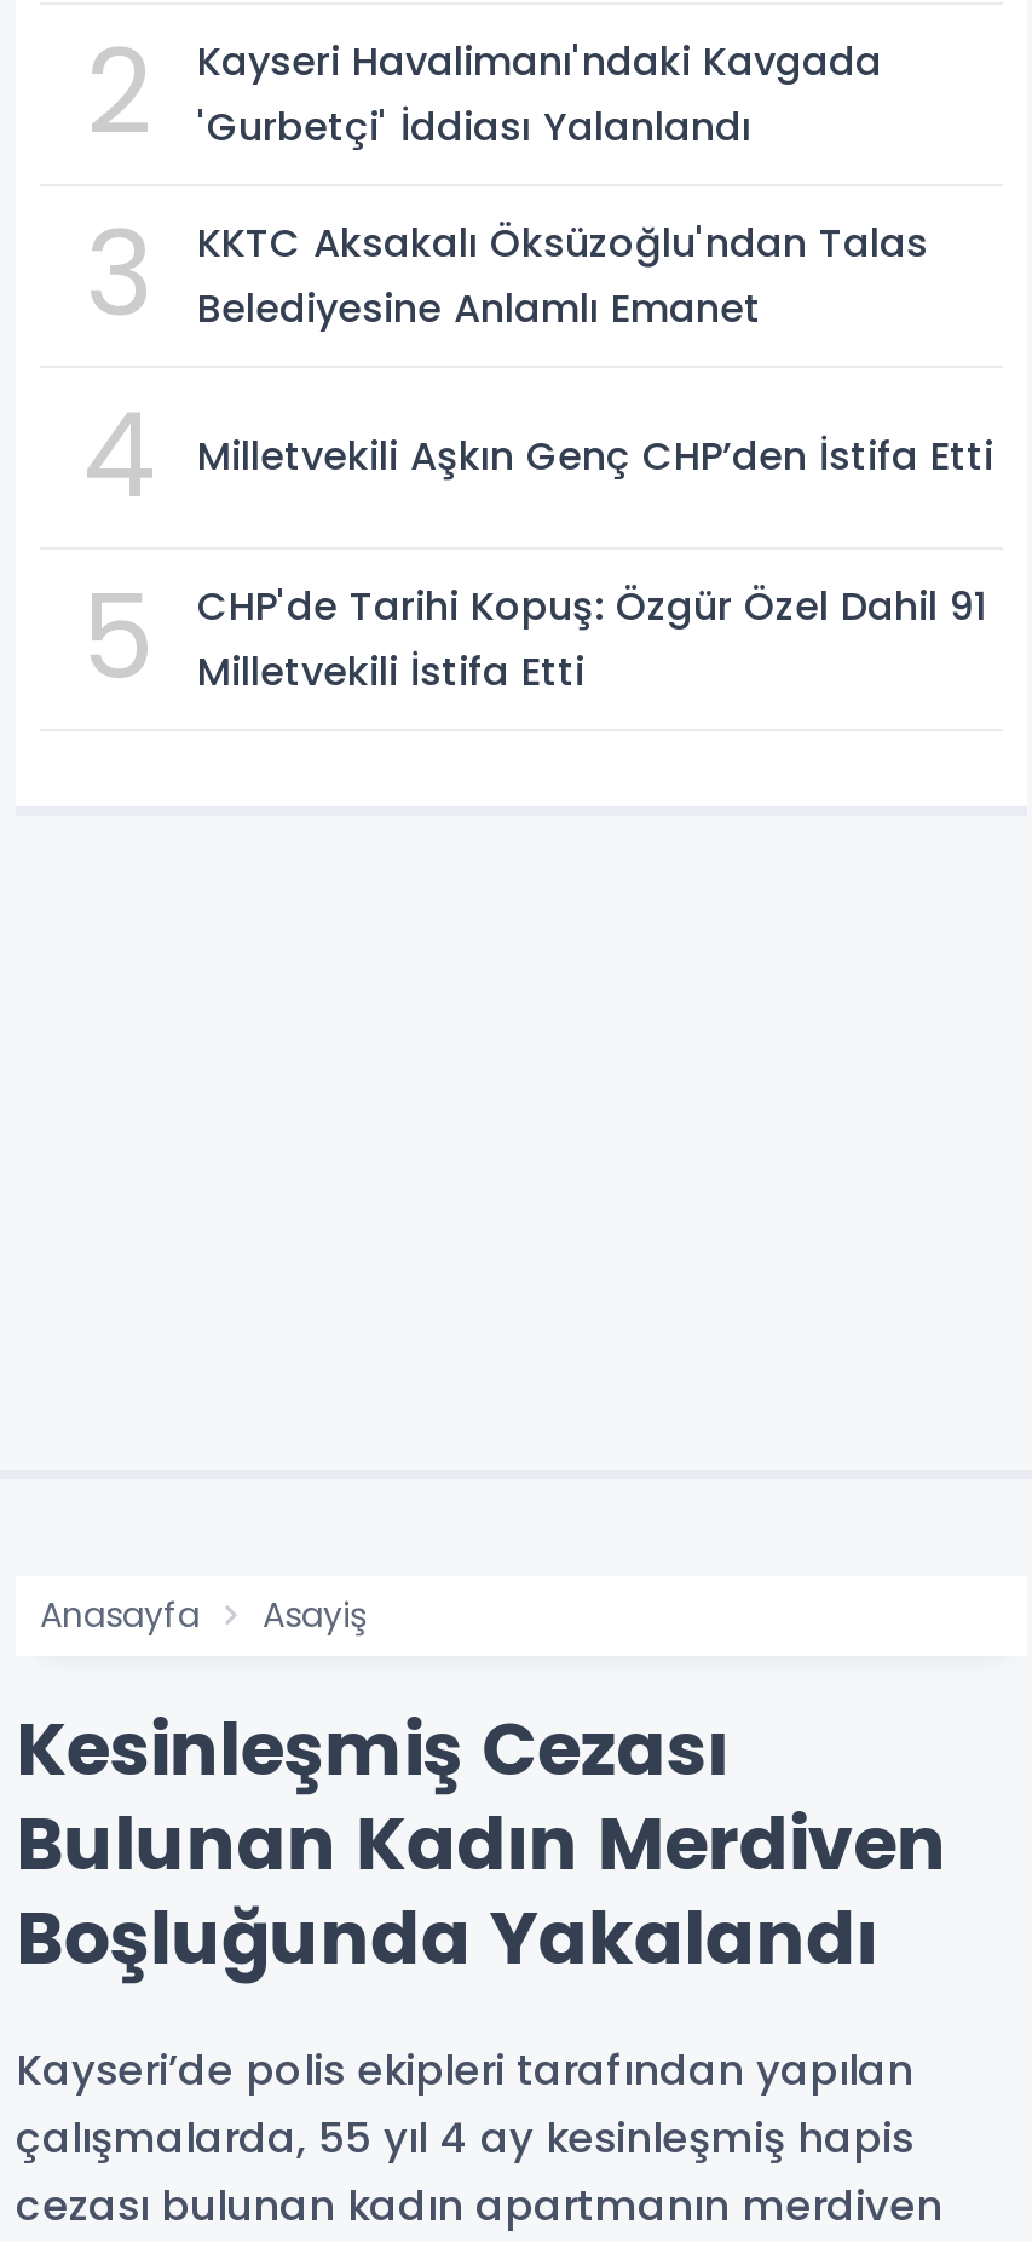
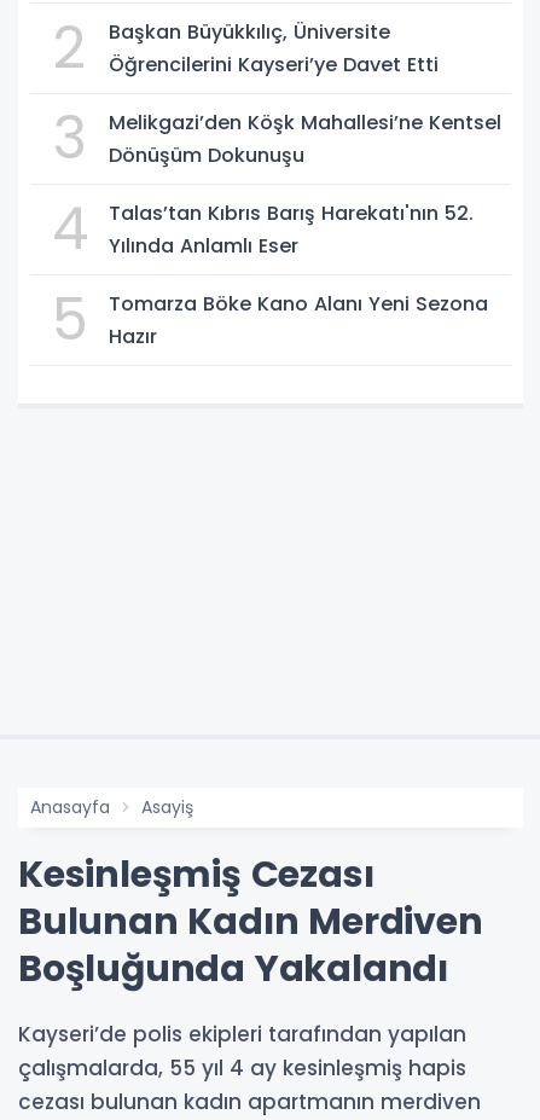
[197,33,882,154] Kayseri Havalimanı'ndaki Kavgada | 'Gurbetçi' İddiası Yalanlandı -> [109,18,439,78] Başkan Büyükkılıç, Üniversite | Öğrencilerini Kayseri’ye Davet Etti
[197,215,928,336] KKTC Aksakalı Öksüzoğlu'ndan Talas | Belediyesine Anlamlı Emanet -> [109,108,501,169] Melikgazi’den Köşk Mahallesi’ne Kentsel | Dönüşüm Dokunuşu
[197,429,993,484] Milletvekili Aşkın Genç CHP’den İstifa Etti -> [109,199,474,259] Talas’tan Kıbrıs Barış Harekatı'nın 52. | Yılında Anlamlı Eser
[197,578,986,699] CHP'de Tarihi Kopuş: Özgür Özel Dahil 91 | Milletvekili İstifa Etti -> [109,289,488,350] Tomarza Böke Kano Alanı Yeni Sezona | Hazır

